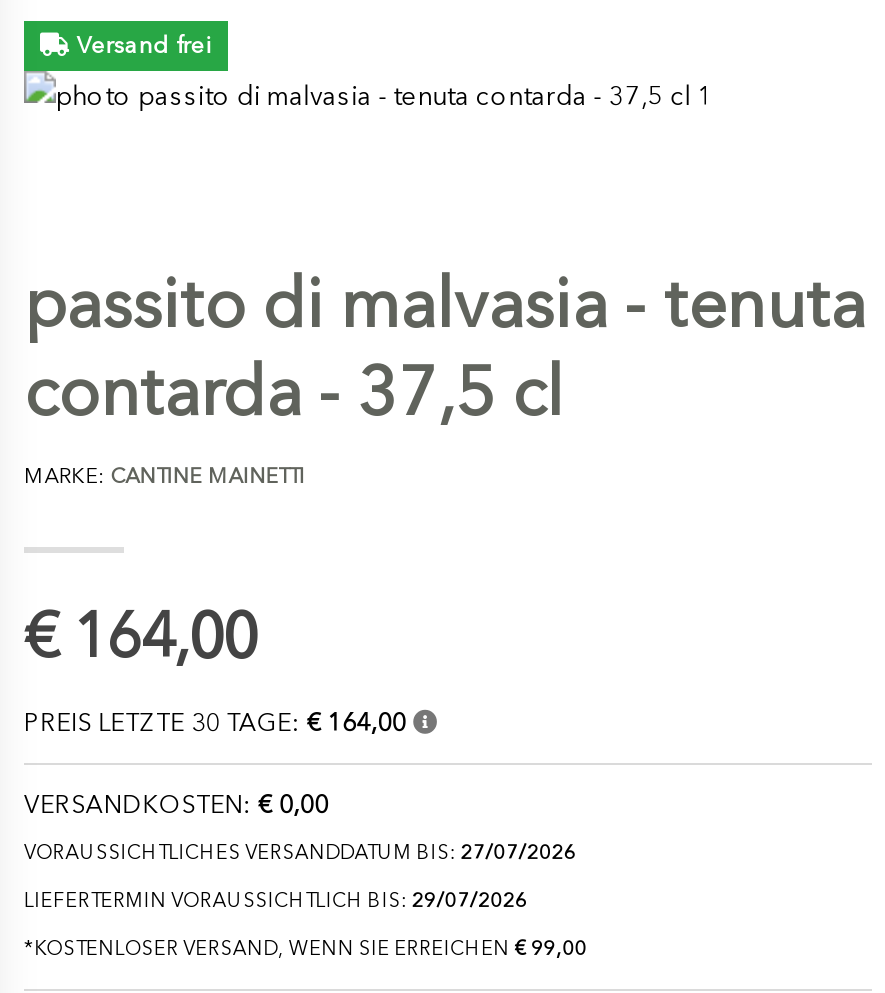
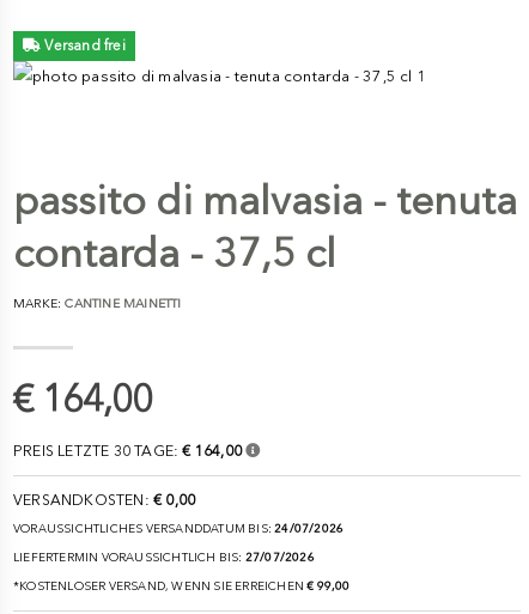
[24,842,576,864] VORAUSSICHTLICHES VERSANDDATUM BIS: 27/07/2026 -> [13,522,344,535] VORAUSSICHTLICHES VERSANDDATUM BIS: 24/07/2026
[24,890,528,912] LIEFERTERMIN VORAUSSICHTLICH BIS: 29/07/2026 -> [13,551,315,564] LIEFERTERMIN VORAUSSICHTLICH BIS: 27/07/2026

